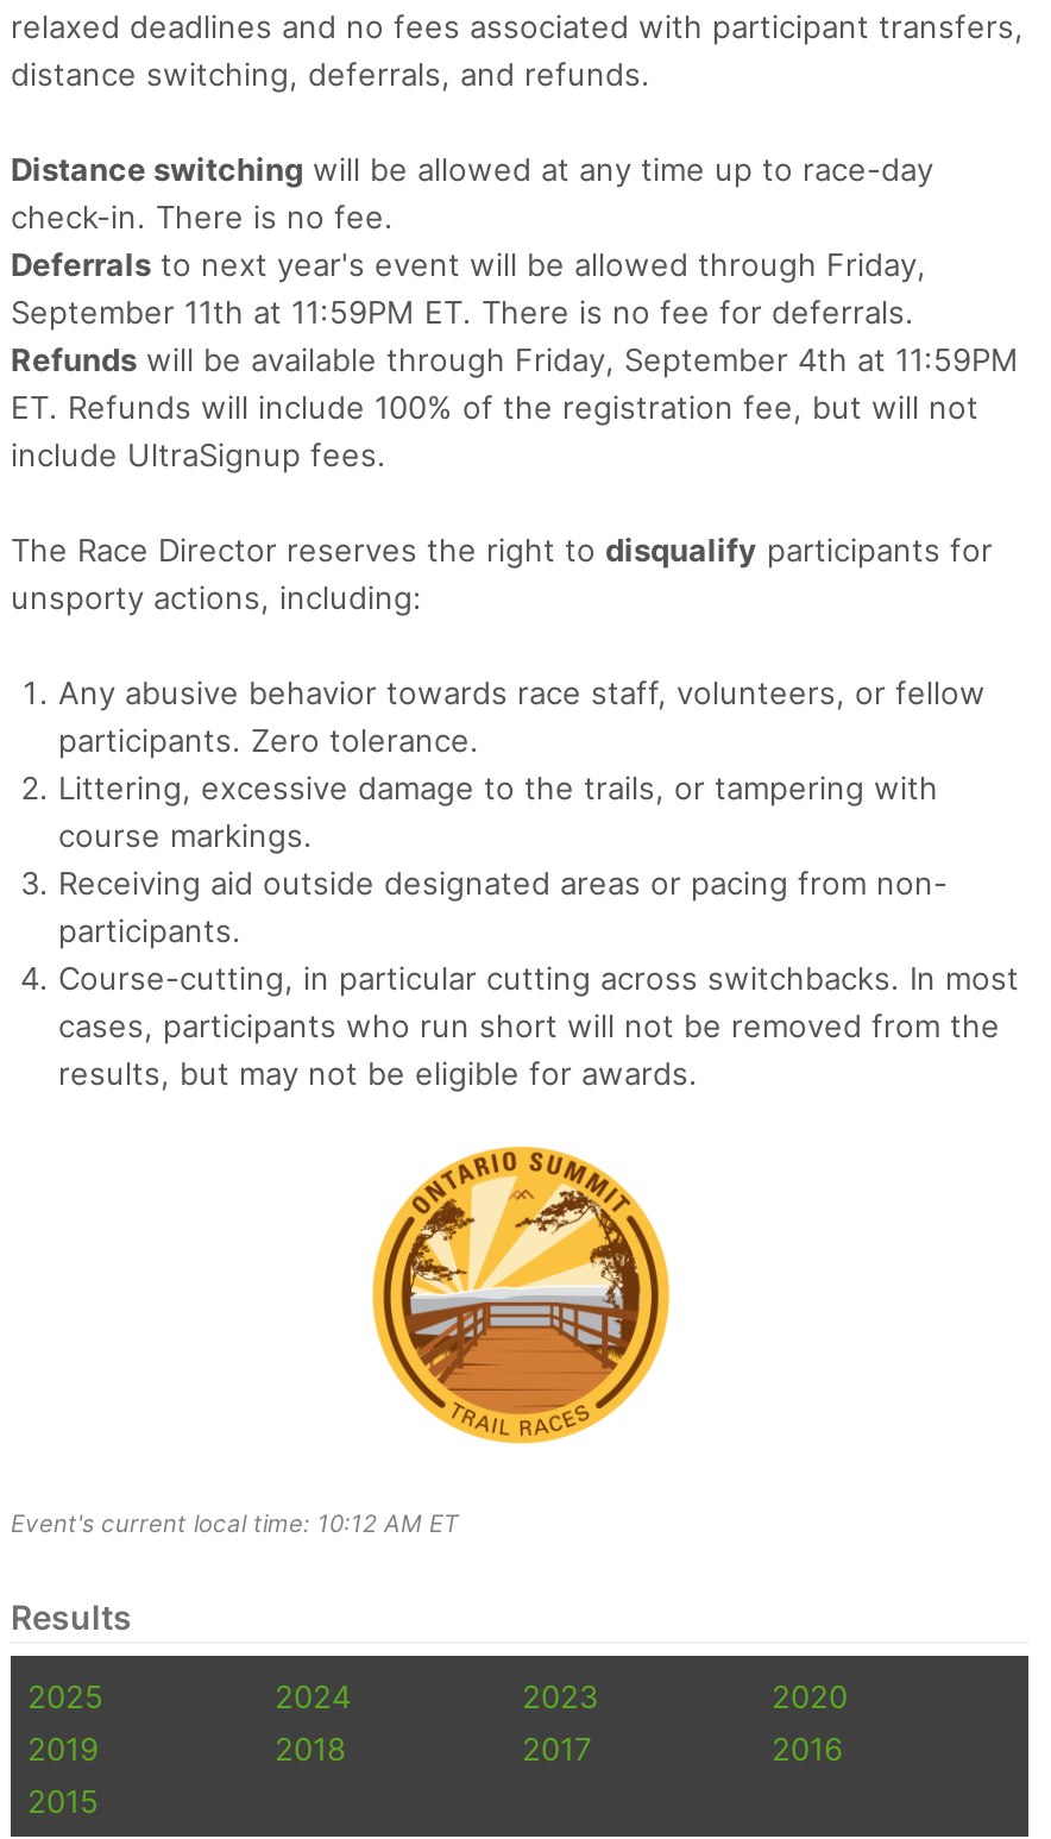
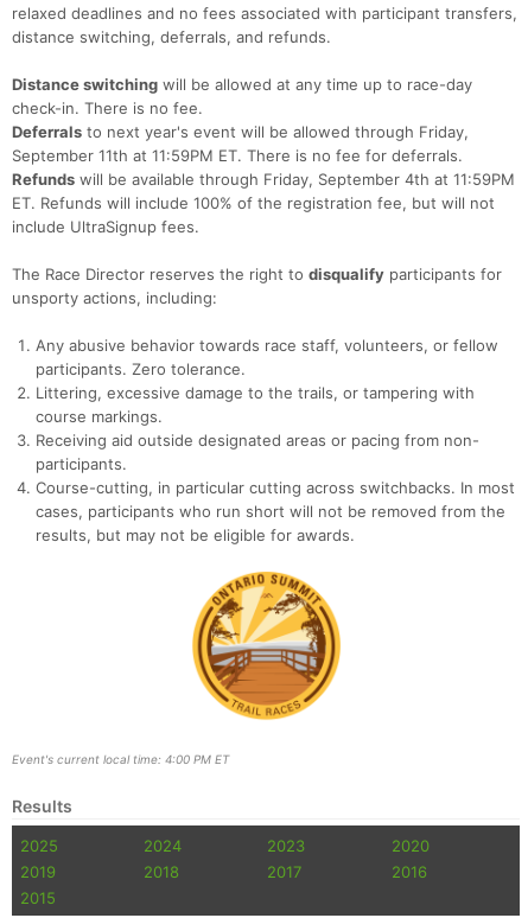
[11,1509,458,1537] Event's current local time: 10:12 AM ET -> [12,752,229,766] Event's current local time: 4:00 PM ET

